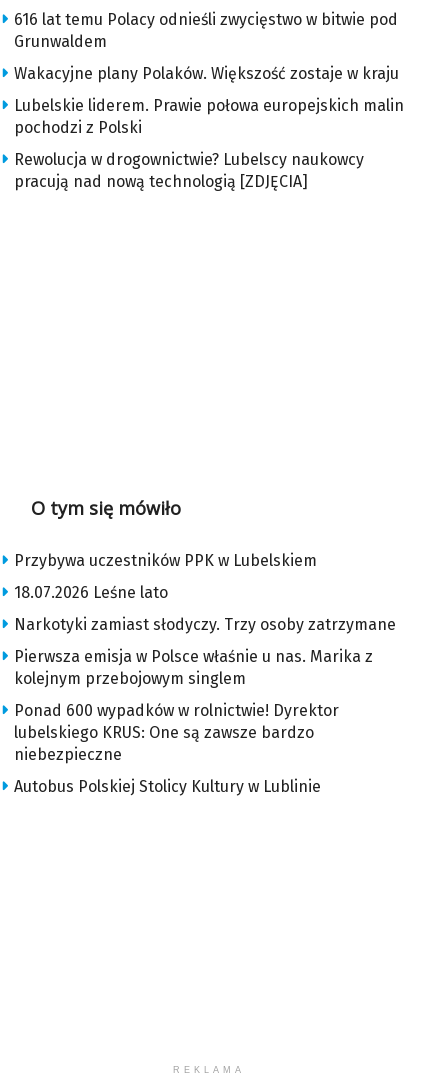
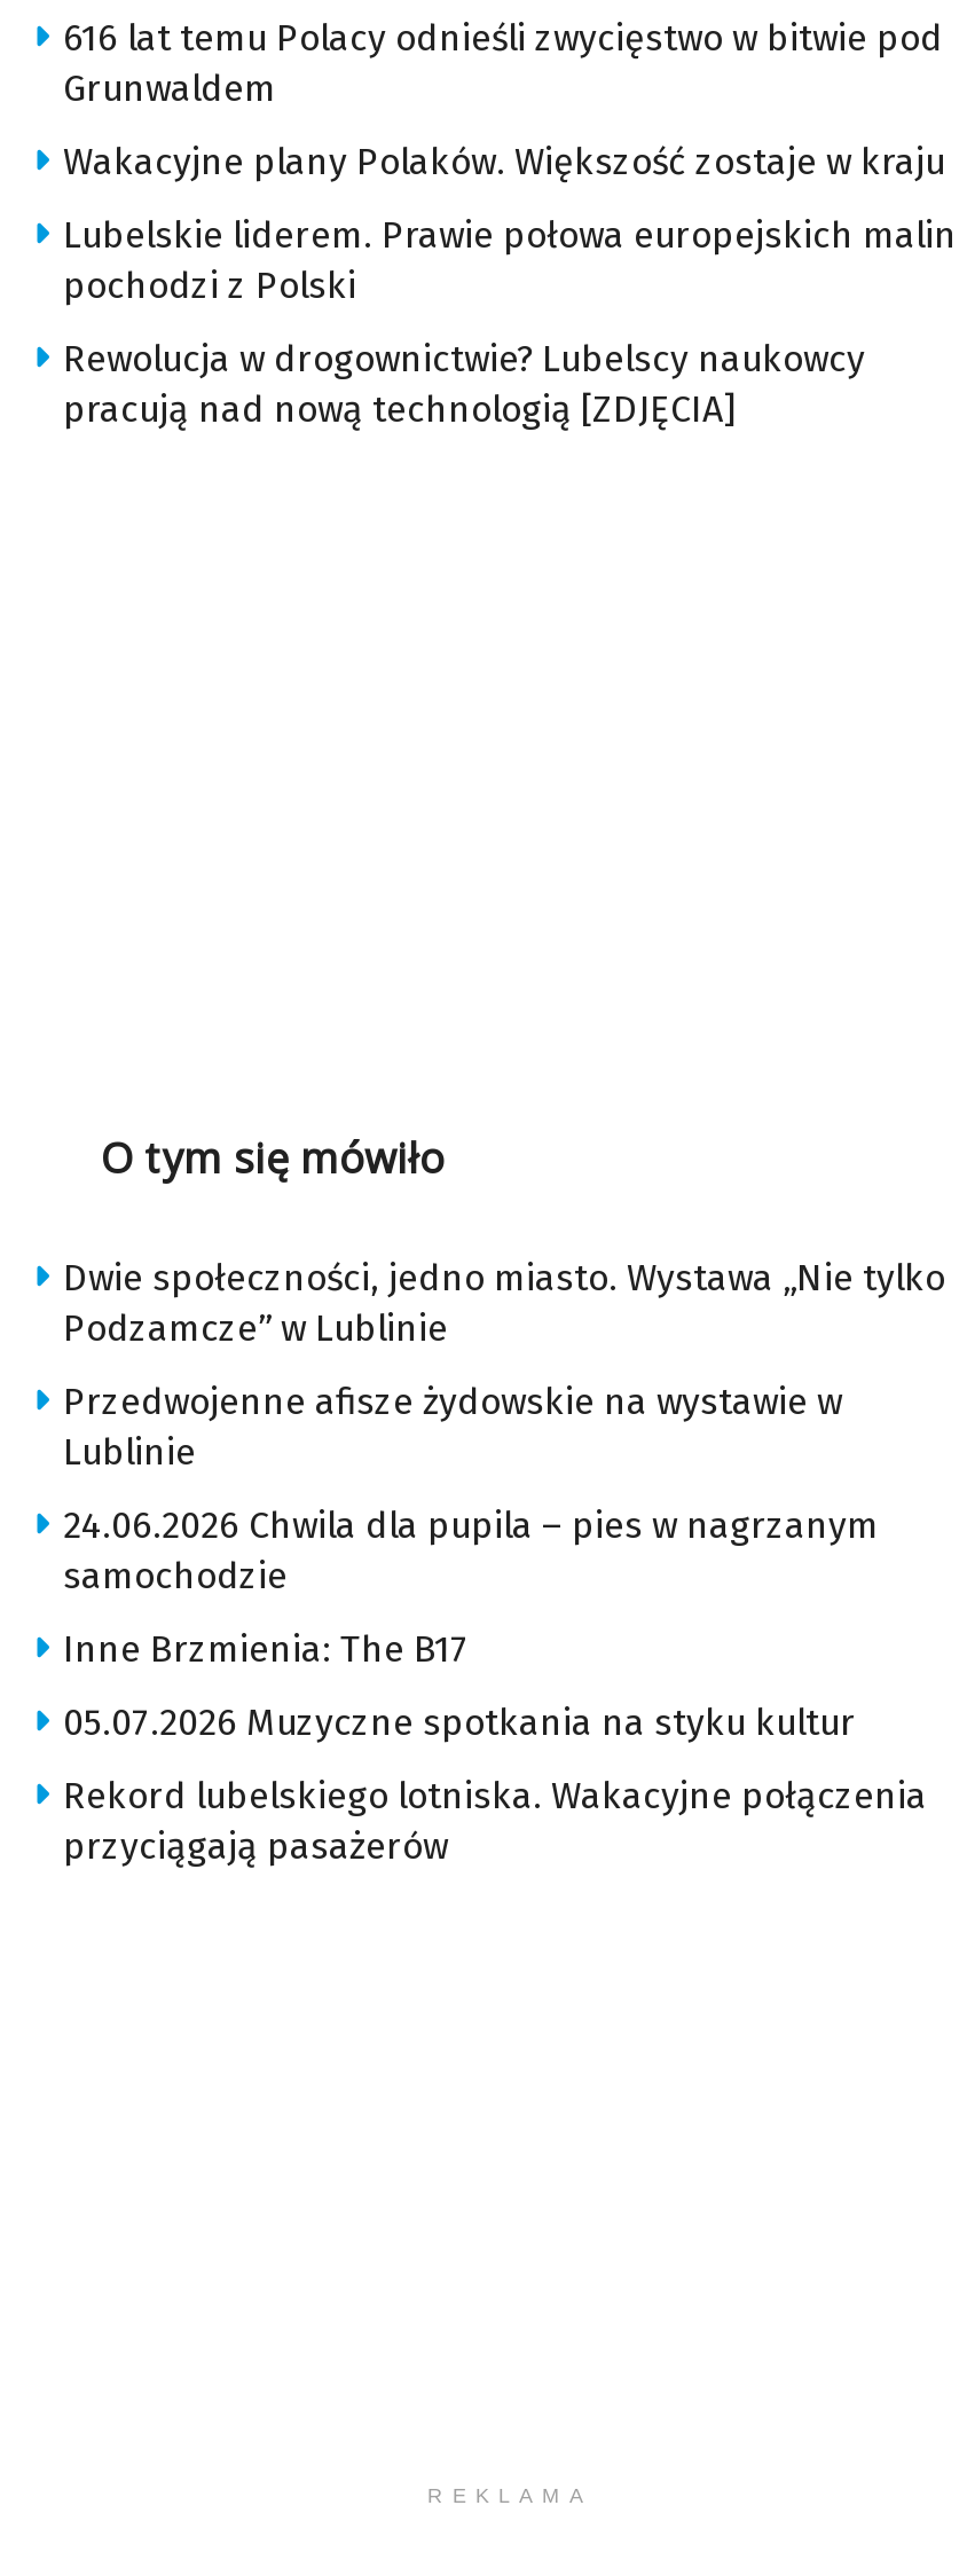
[14,551,317,570] Przybywa uczestników PPK w Lubelskiem -> [63,1257,945,1351] Dwie społeczności, jedno miasto. Wystawa „Nie tylko | Podzamcze” w Lublinie
[14,583,168,602] 18.07.2026 Leśne lato -> [63,1380,842,1474] Przedwojenne afisze żydowskie na wystawie w | Lublinie
[14,615,396,634] Narkotyki zamiast słodyczy. Trzy osoby zatrzymane -> [63,1504,879,1598] 24.06.2026 Chwila dla pupila – pies w nagrzanym | samochodzie
[14,647,373,688] Pierwsza emisja w Polsce właśnie u nas. Marika z | kolejnym przebojowym singlem -> [63,1628,469,1671] Inne Brzmienia: The B17
[14,701,339,764] Ponad 600 wypadków w rolnictwie! Dyrektor | lubelskiego KRUS: One są zawsze bardzo | niebezpieczne -> [63,1701,856,1745] 05.07.2026 Muzyczne spotkania na styku kultur
[14,777,321,796] Autobus Polskiej Stolicy Kultury w Lublinie -> [63,1775,927,1869] Rekord lubelskiego lotniska. Wakacyjne połączenia | przyciągają pasażerów

